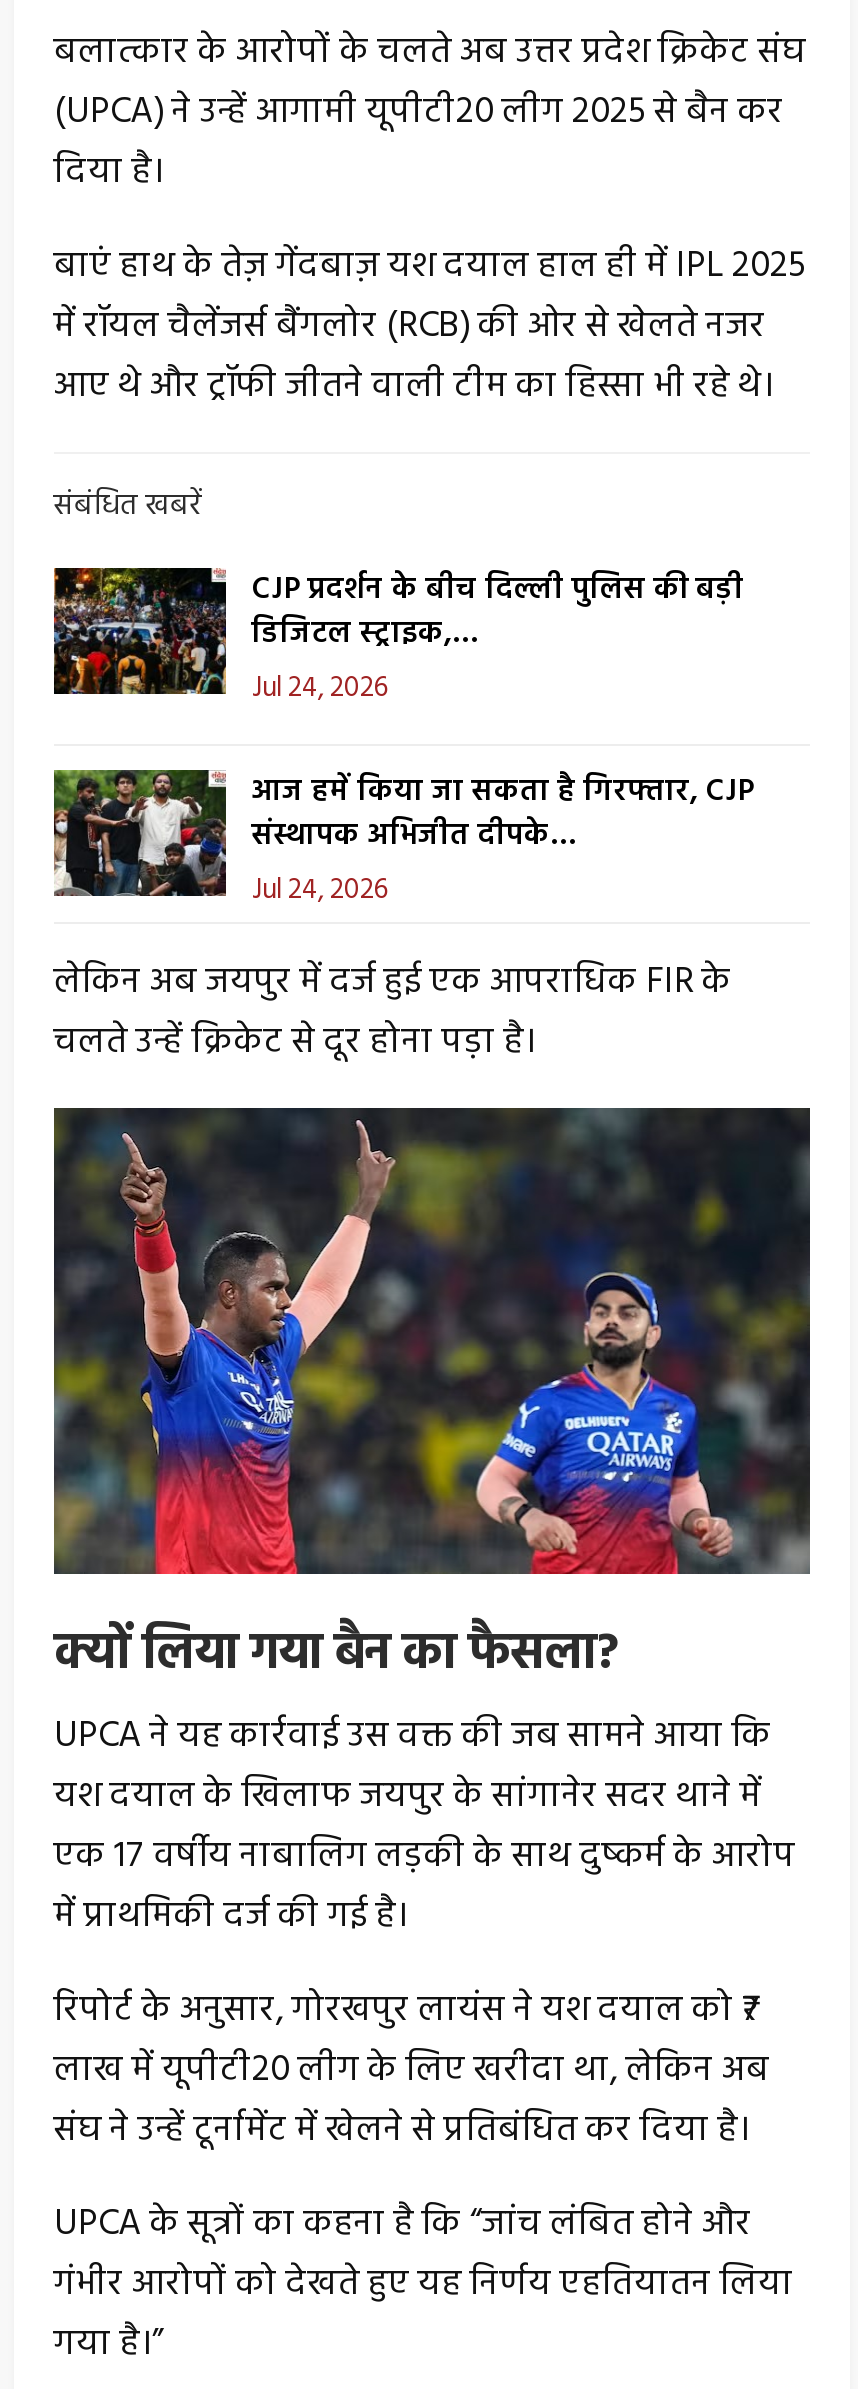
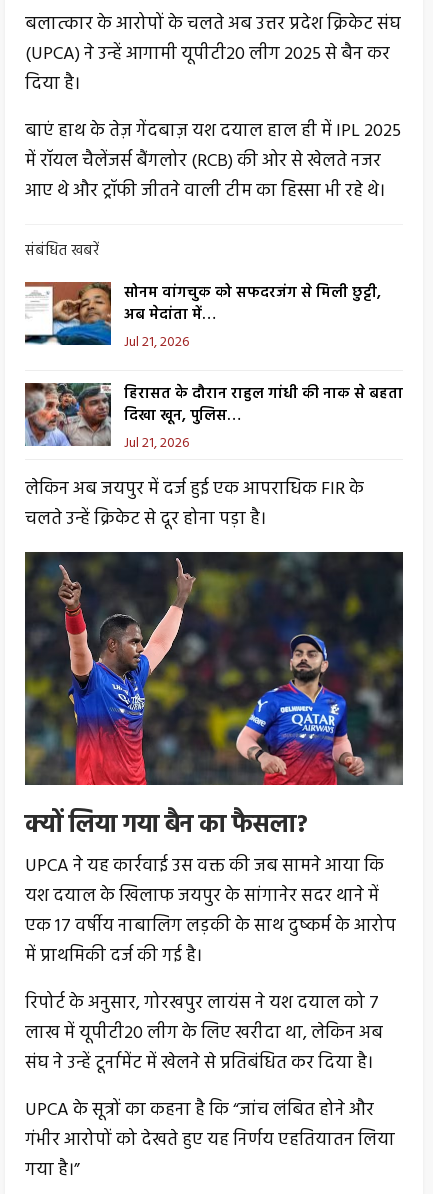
[52,565,744,711] [image] | CJP प्रदर्शन के बीच दिल्ली पुलिस की बड़ी | डिजिटल स्ट्राइक,… | Jul 24, 2026 -> [24,281,381,354] [image] | सोनम वांगचुक को सफदरजंग से मिली छुट्टी, | अब मेदांता में… | Jul 21, 2026
[52,767,754,913] [image] | आज हमें किया जा सकता है गिरफ्तार, CJP | संस्थापक अभिजीत दीपके… | Jul 24, 2026 -> [24,382,403,455] [image] | हिरासत के दौरान राहुल गांधी की नाक से बहता | दिखा खून, पुलिस… | Jul 21, 2026

